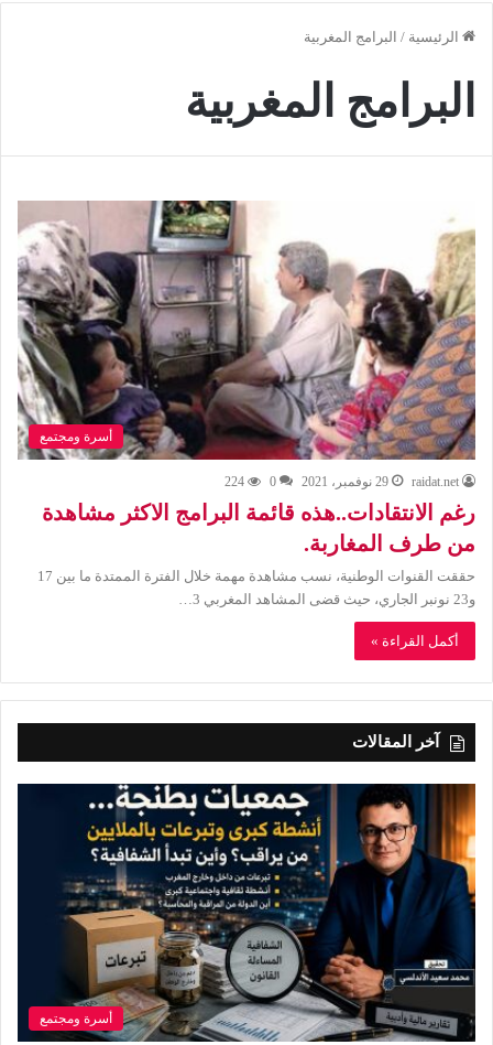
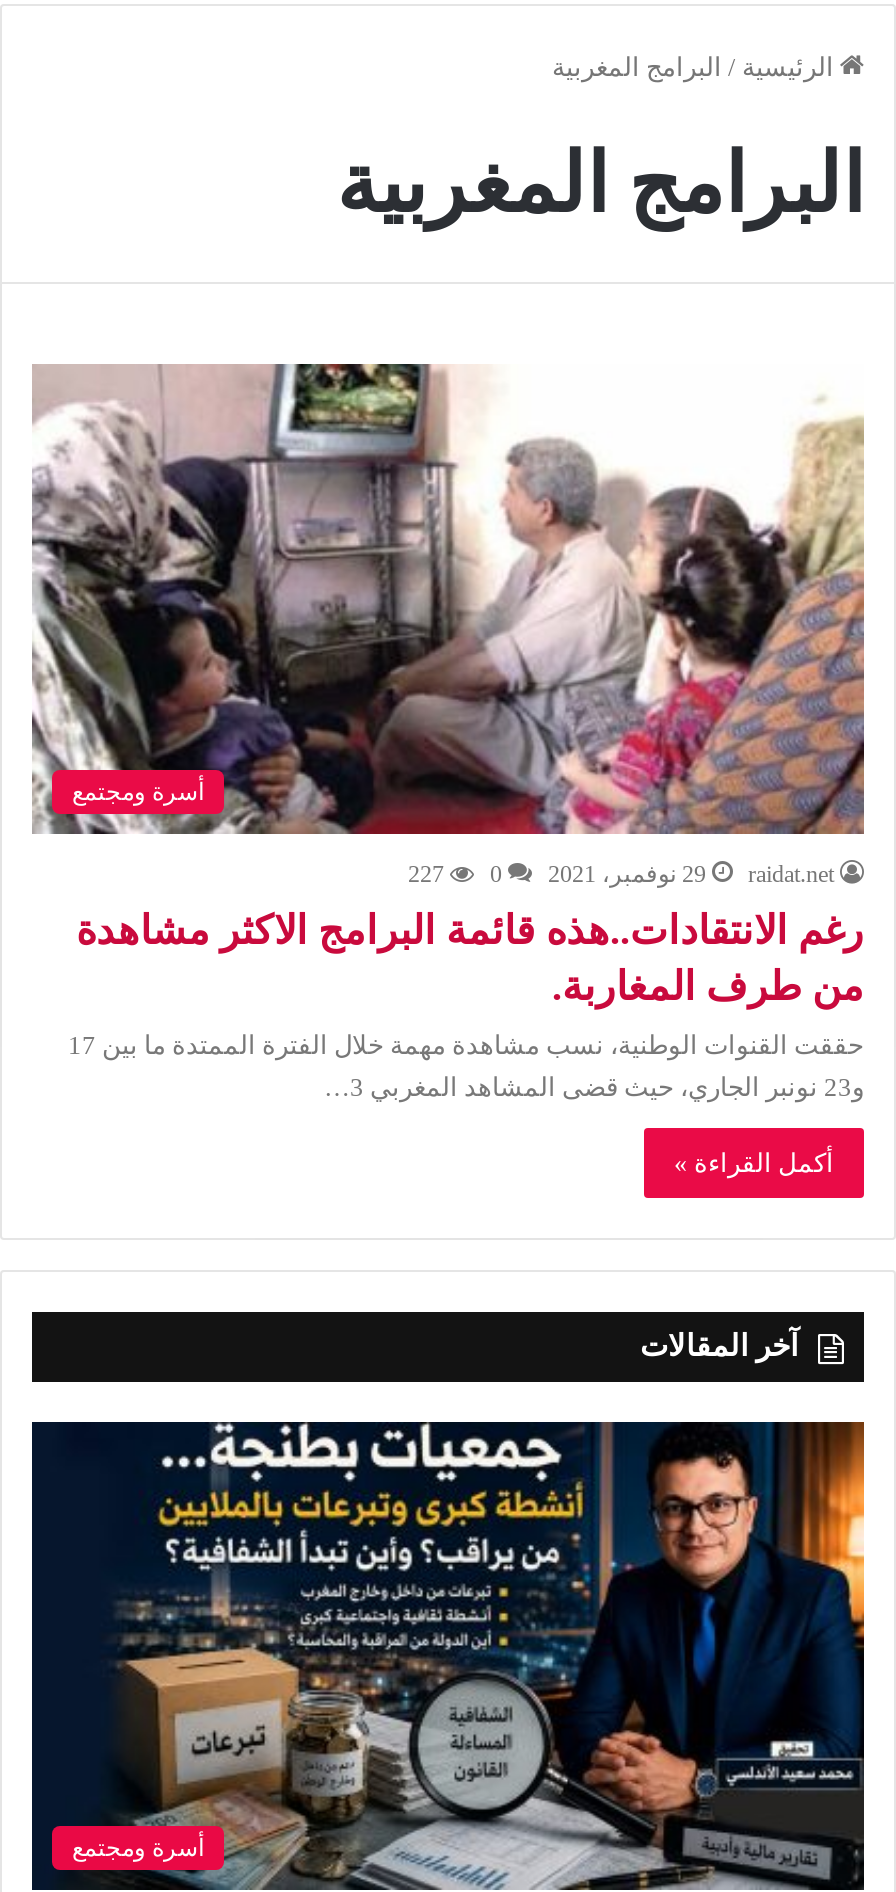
[224,474,276,489] 224 0 -> [408,860,502,888] 227 0

